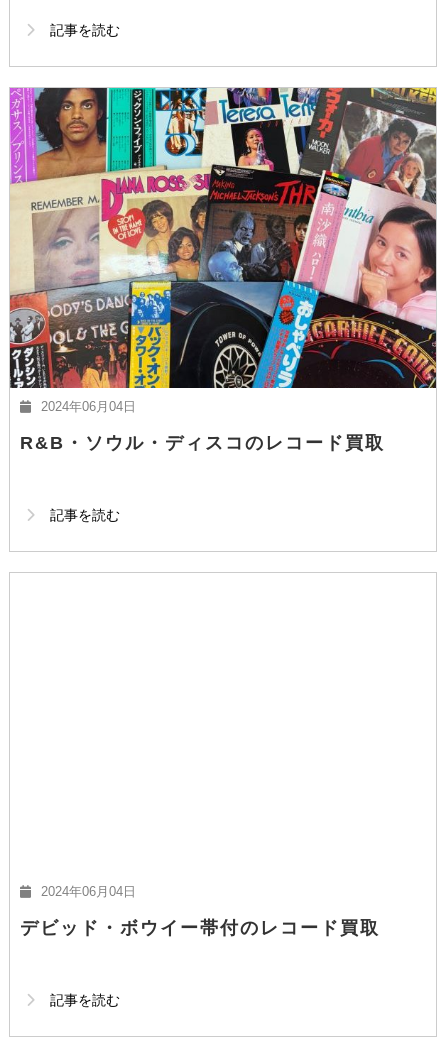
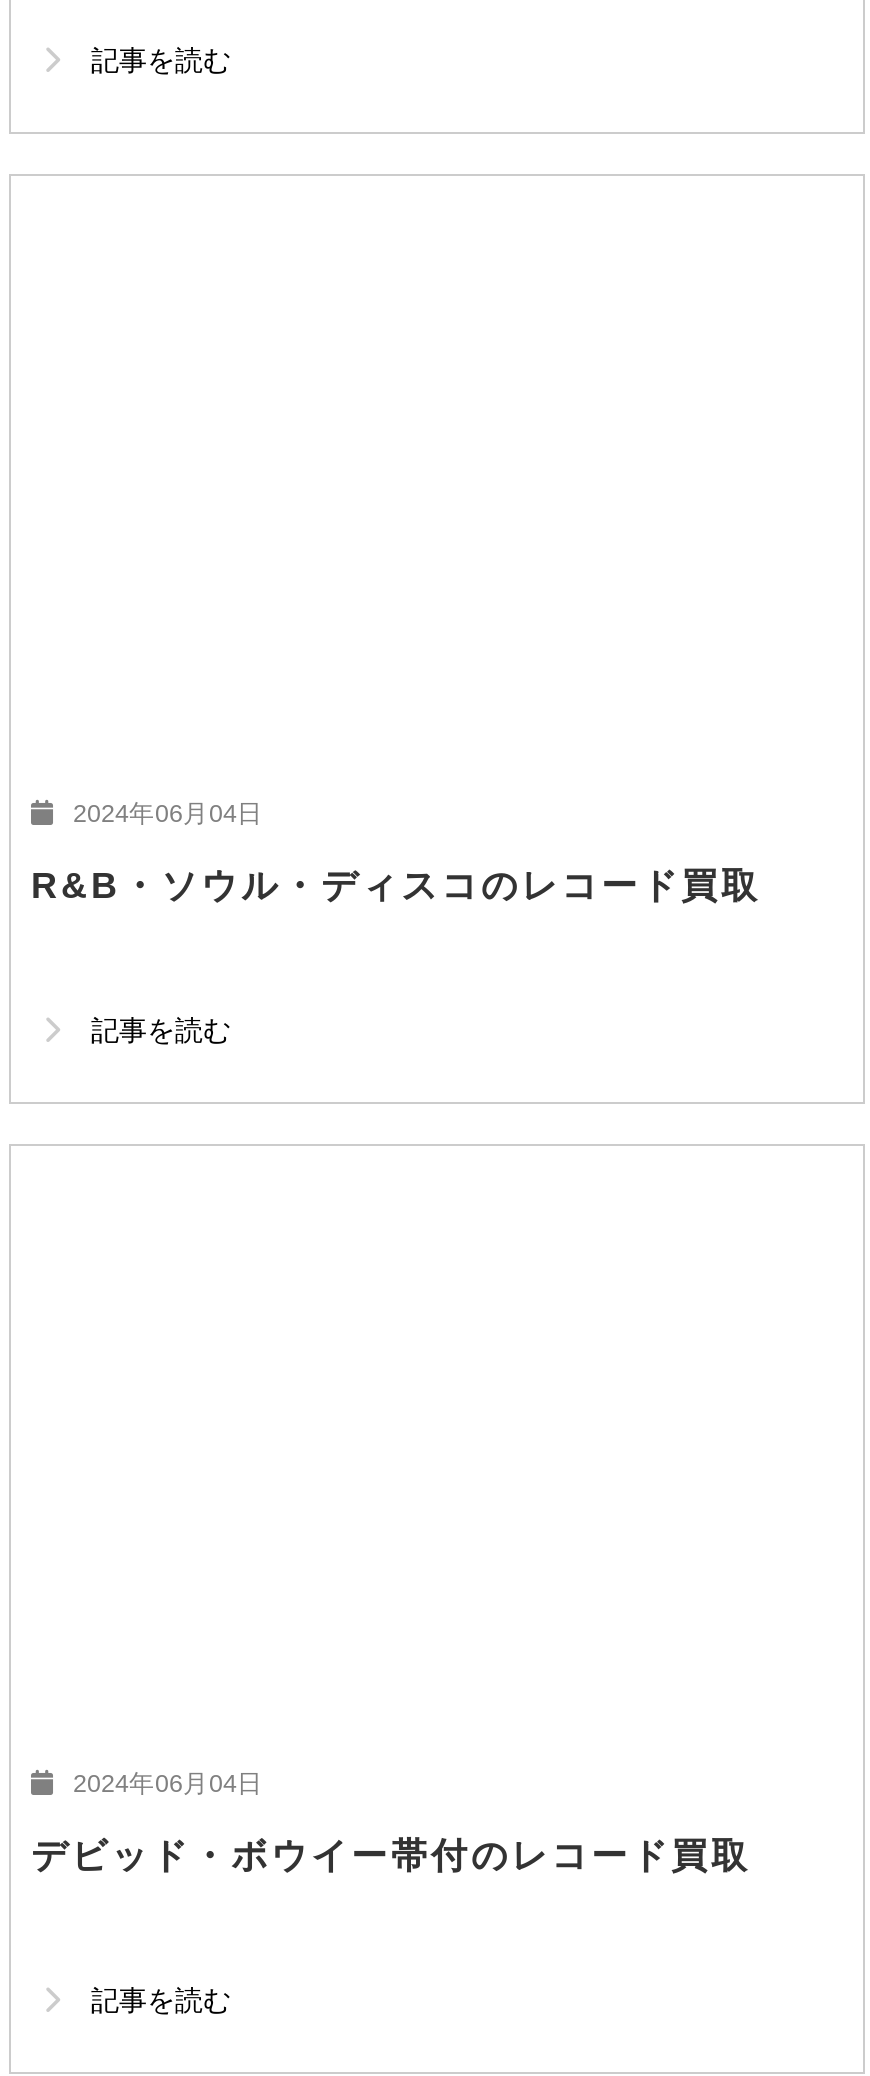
[9,87,437,389] [image] -> none

